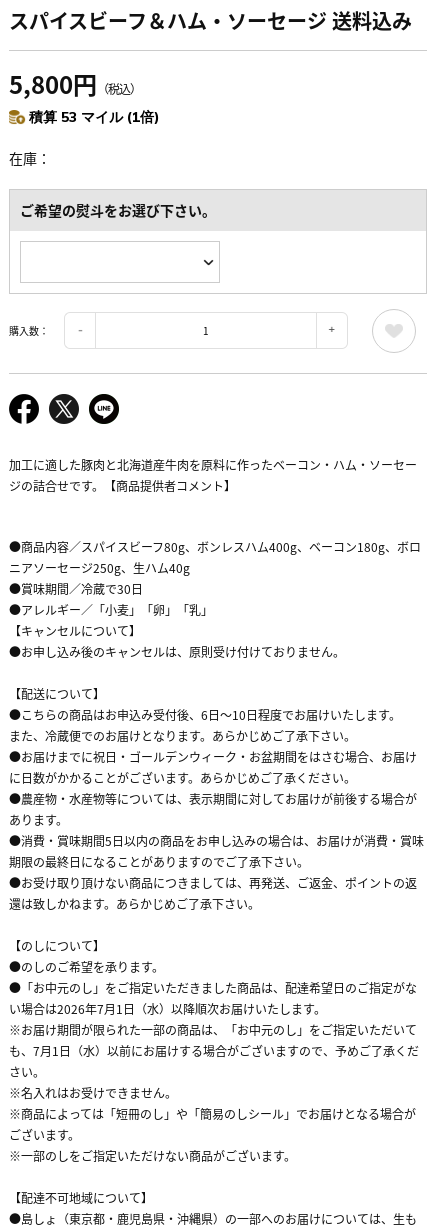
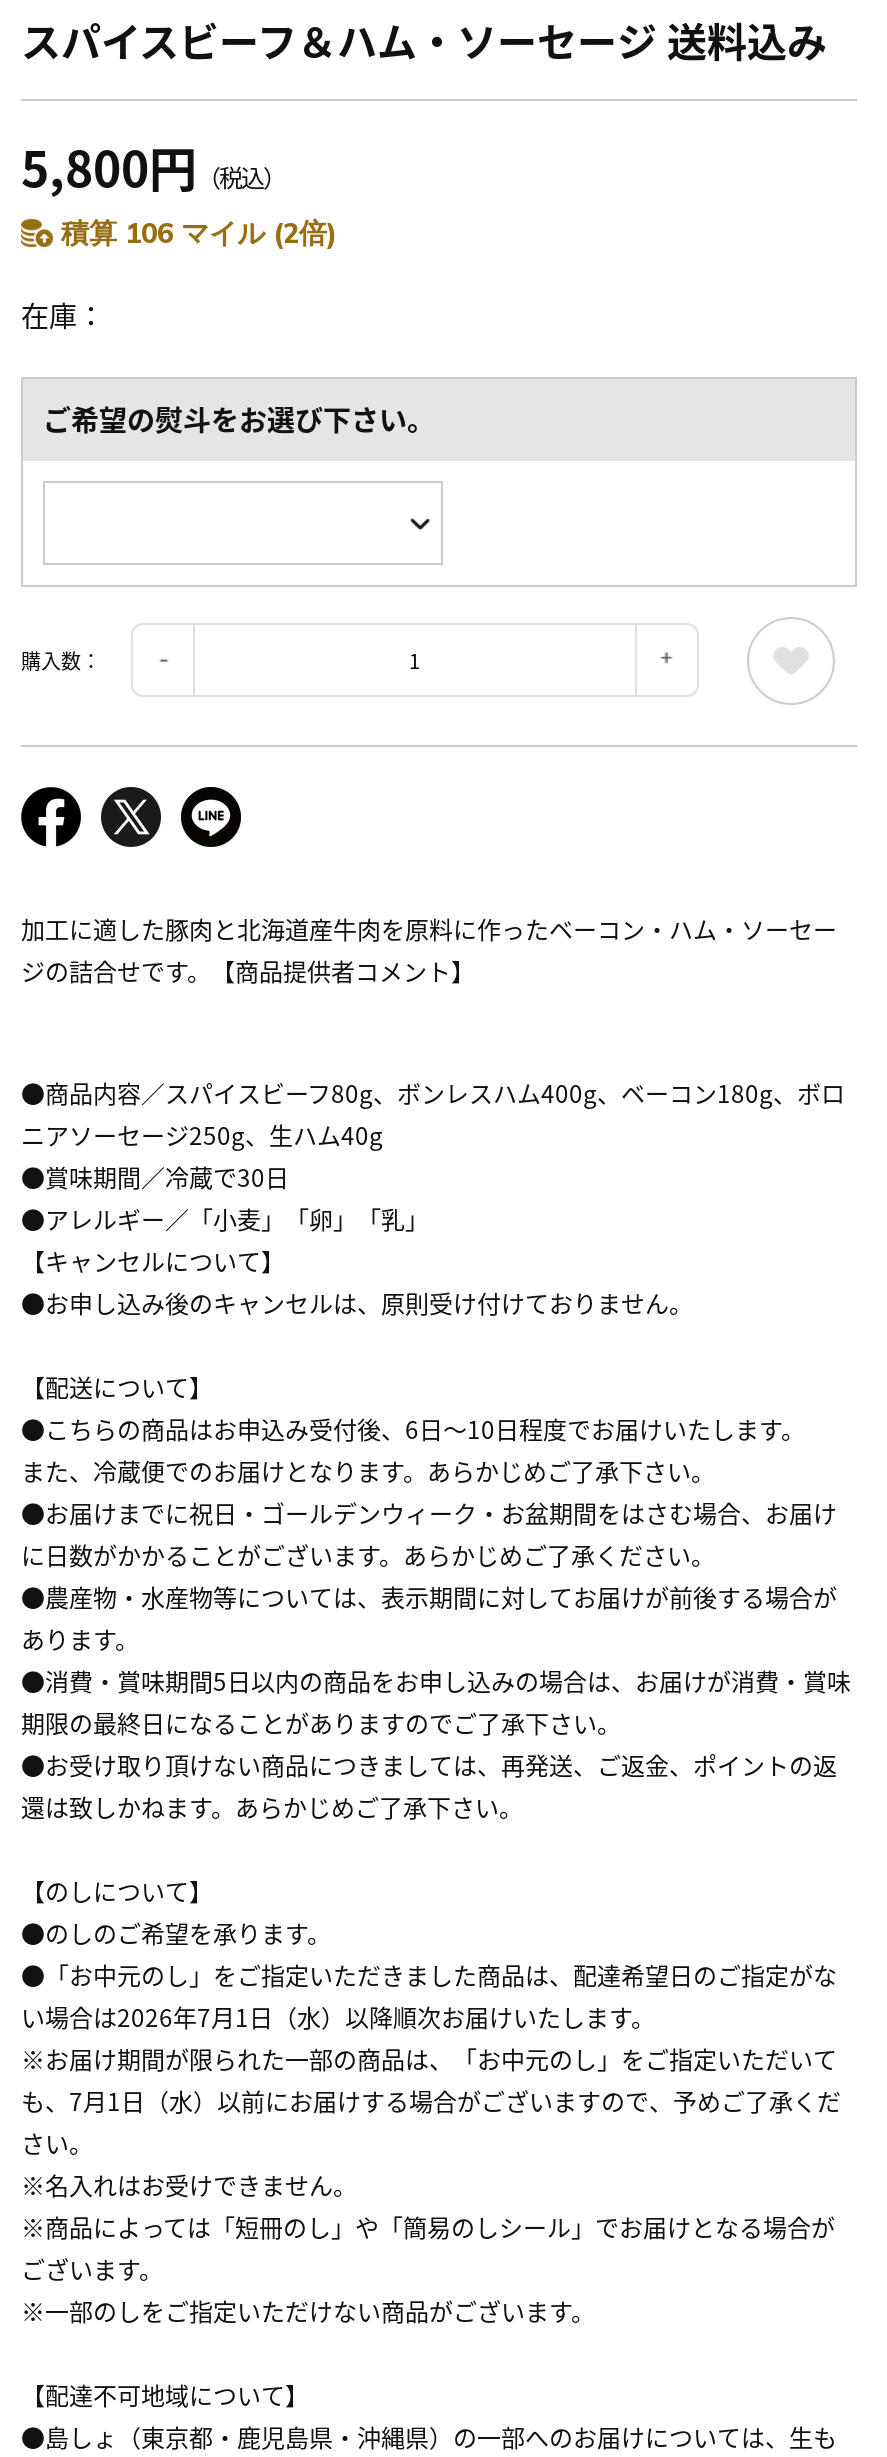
[29,108,160,126] 積算 53 マイル (1倍) -> [61,215,339,251] 積算 106 マイル (2倍)

